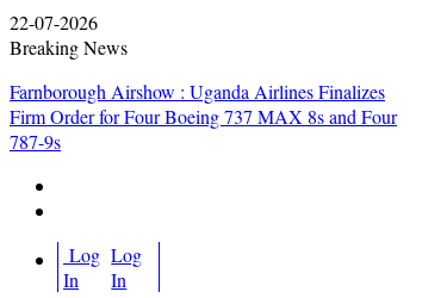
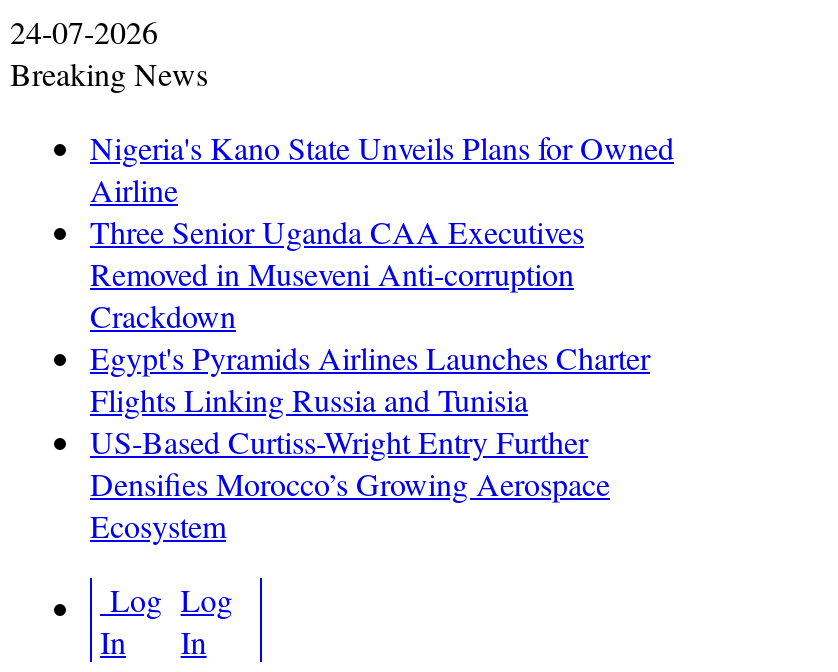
[10,10,98,35] 22-07-2026 -> [10,10,158,52] 24-07-2026
[10,79,397,154] Farnborough Airshow : Uganda Airlines Finalizes | Firm Order for Four Boeing 737 MAX 8s and Four | 787-9s -> [90,126,674,546] Nigeria's Kano State Unveils Plans for Owned | Airline | Three Senior Uganda CAA Executives | Removed in Museveni Anti-corruption | Crackdown | Egypt's Pyramids Airlines Launches Charter | Flights Linking Russia and Tunisia | US-Based Curtiss-Wright Entry Further | Densifies Morocco’s Growing Aerospace | Ecosystem

